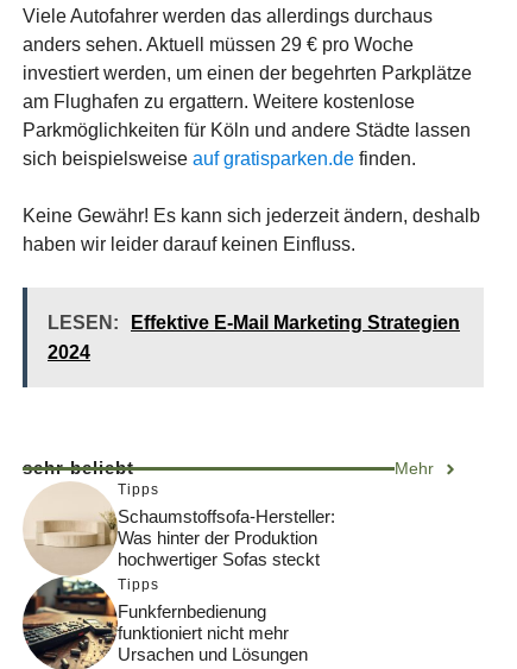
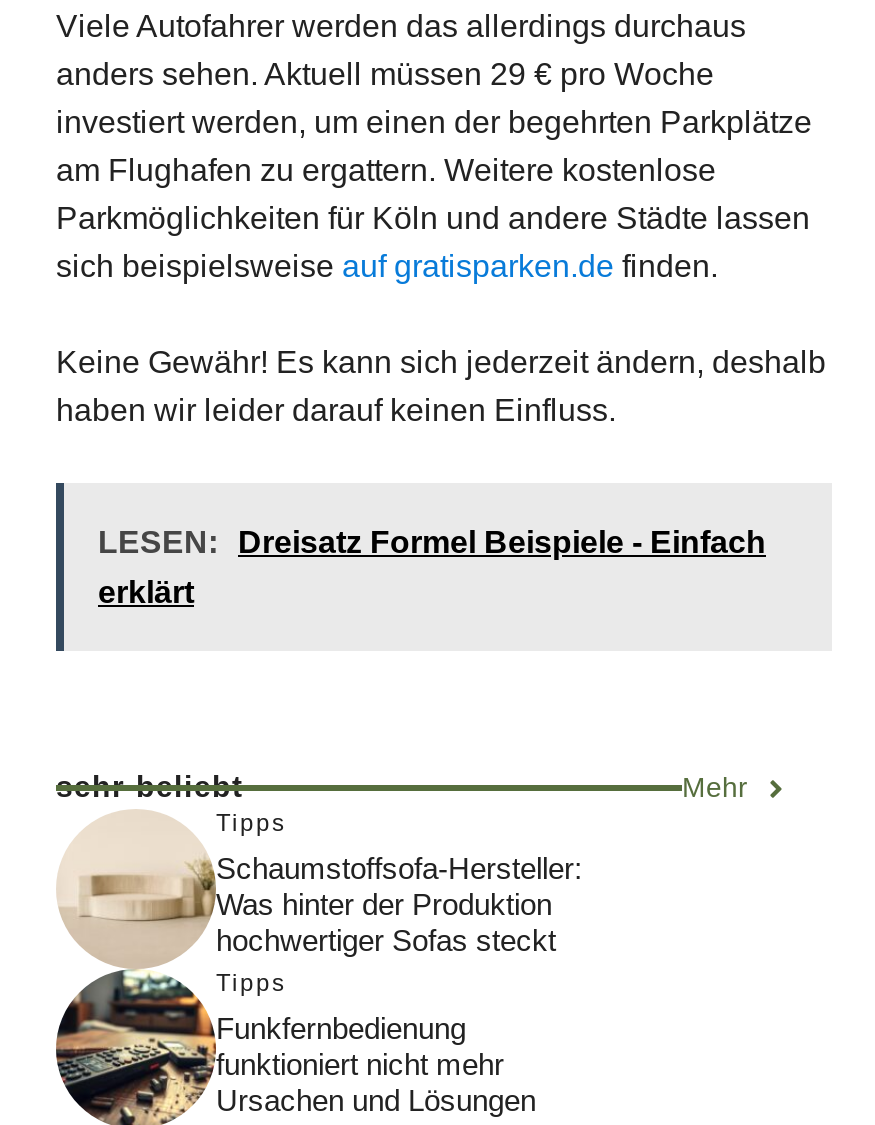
[48,313,460,333] LESEN: Effektive E-Mail Marketing Strategien -> [98,526,766,560] LESEN: Dreisatz Formel Beispiele - Einfach
[48,343,90,363] 2024 -> [98,576,194,610] erklärt

